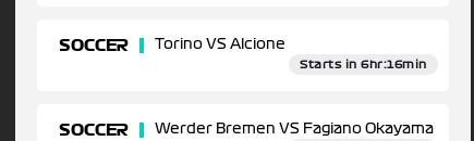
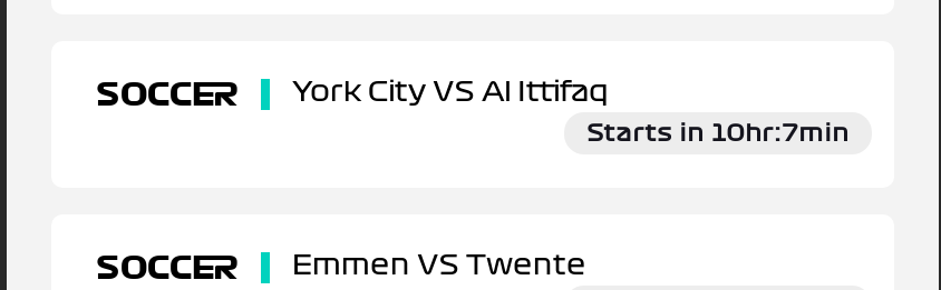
[155,38,285,51] Torino VS Alcione -> [292,79,609,106] York City VS Al Ittifaq
[300,59,427,70] Starts in 6hr:16min -> [587,121,849,146] Starts in 10hr:7min
[155,123,434,136] Werder Bremen VS Fagiano Okayama -> [292,252,586,279] Emmen VS Twente

